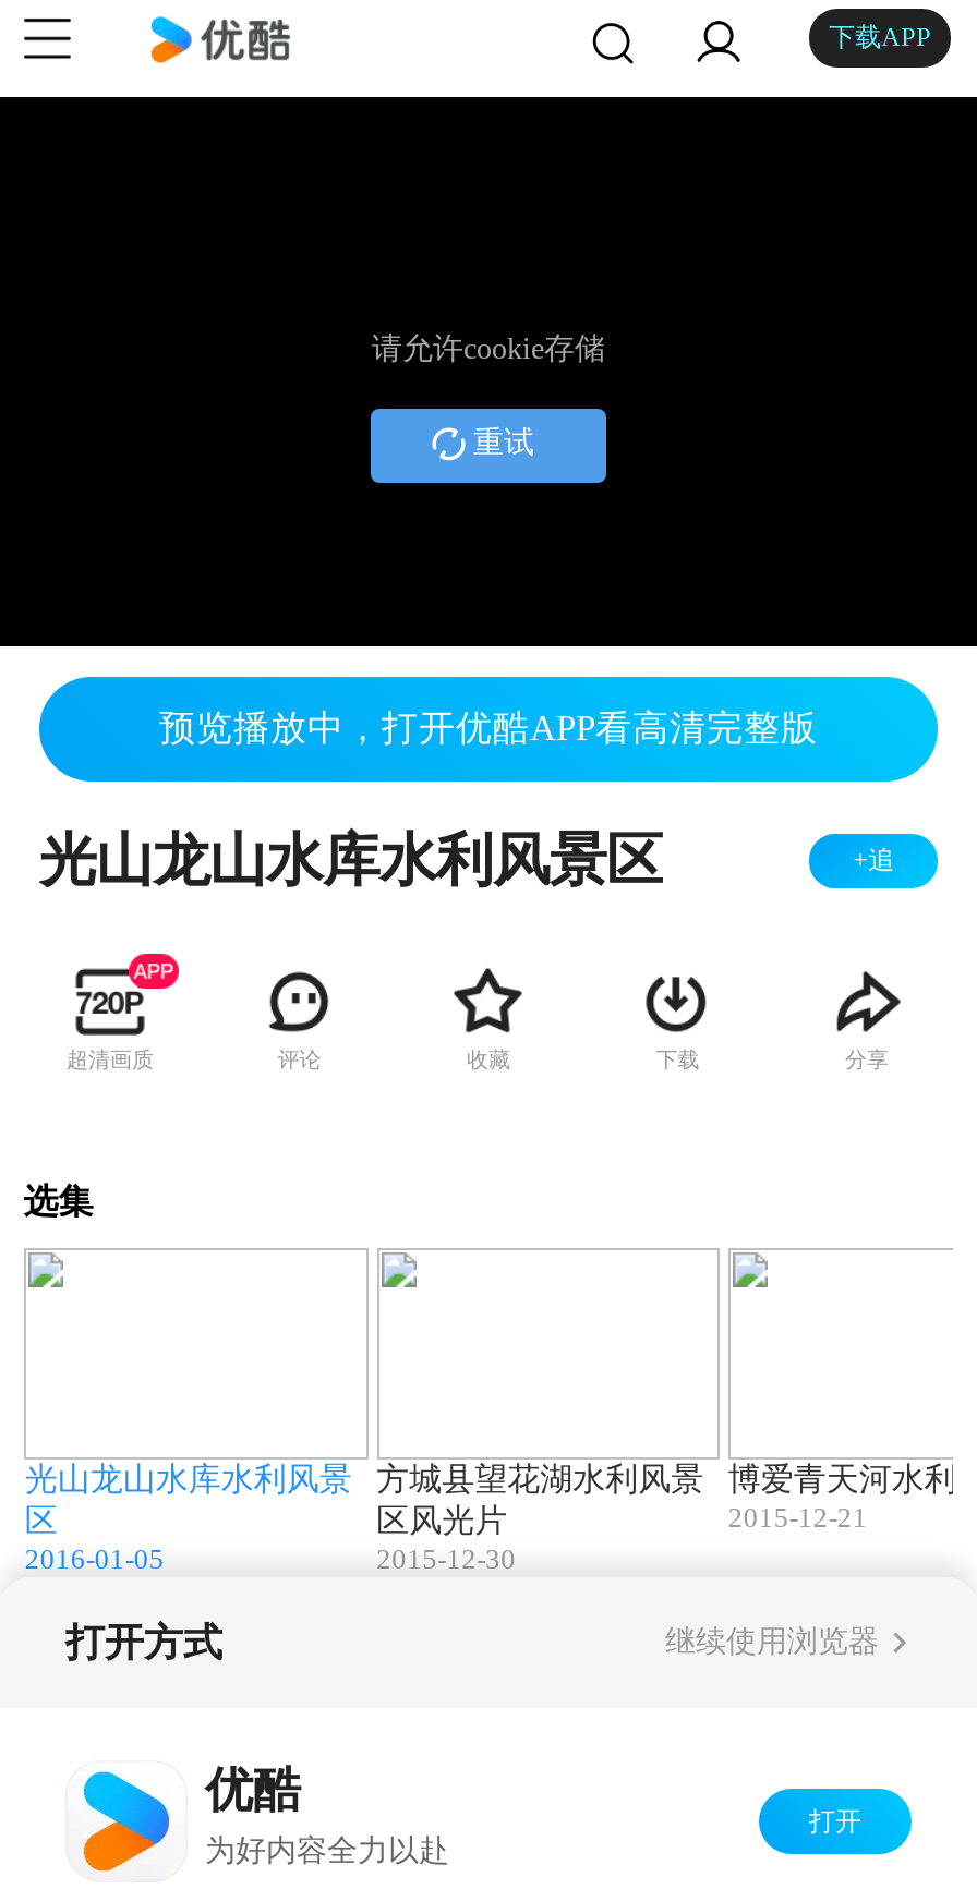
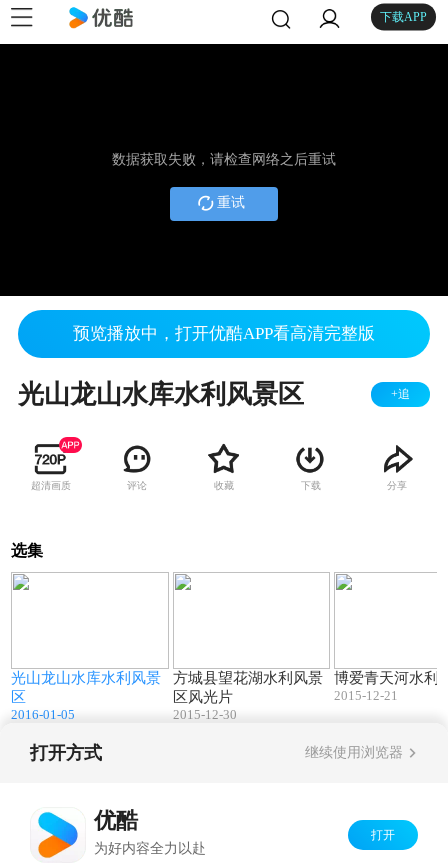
[372,333,605,365] 请允许cookie存储 -> [112,152,336,167] 数据获取失败，请检查网络之后重试

